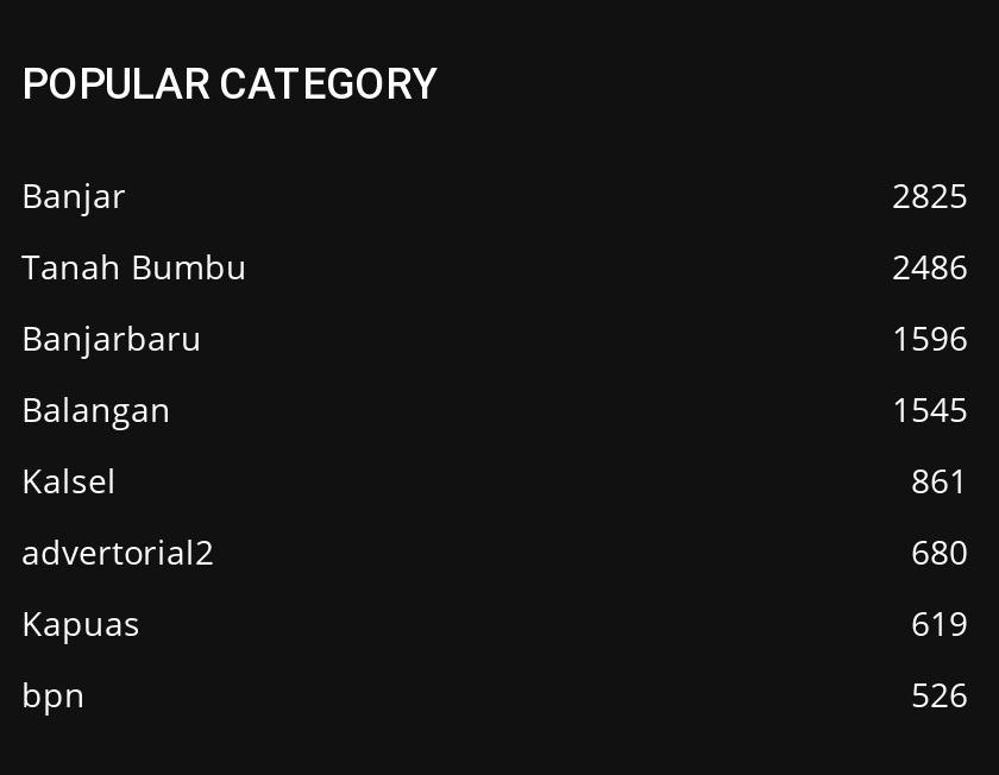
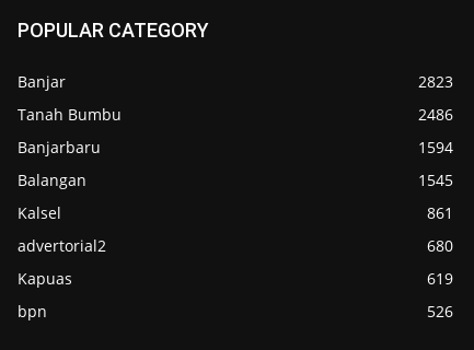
[892,172,968,217] 2825 -> [418,71,453,92] 2823
[892,315,968,360] 1596 -> [418,136,453,157] 1594

